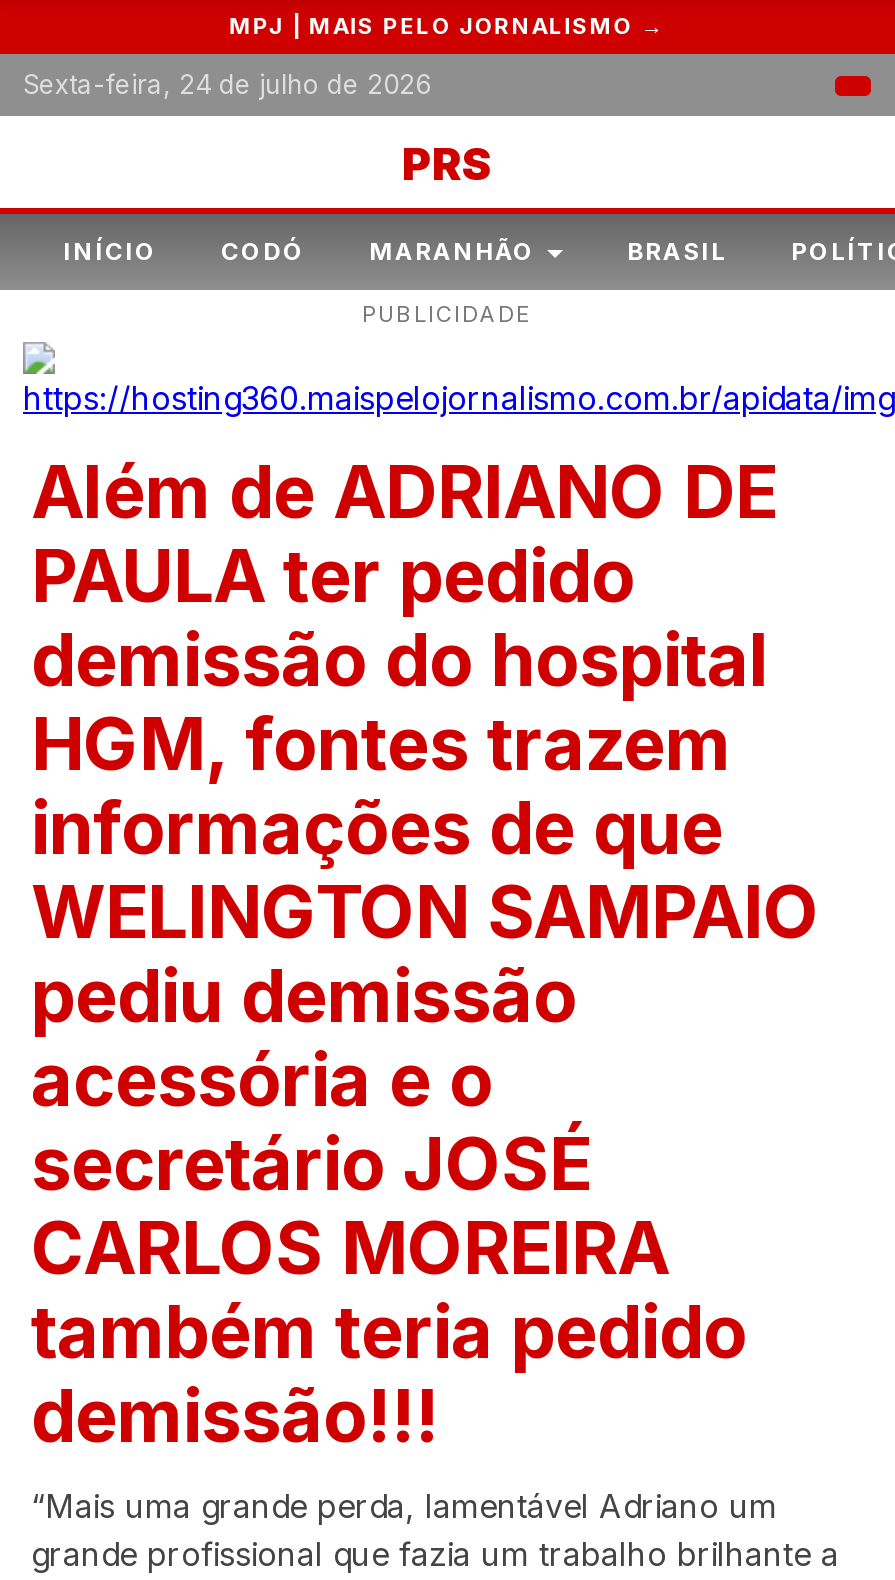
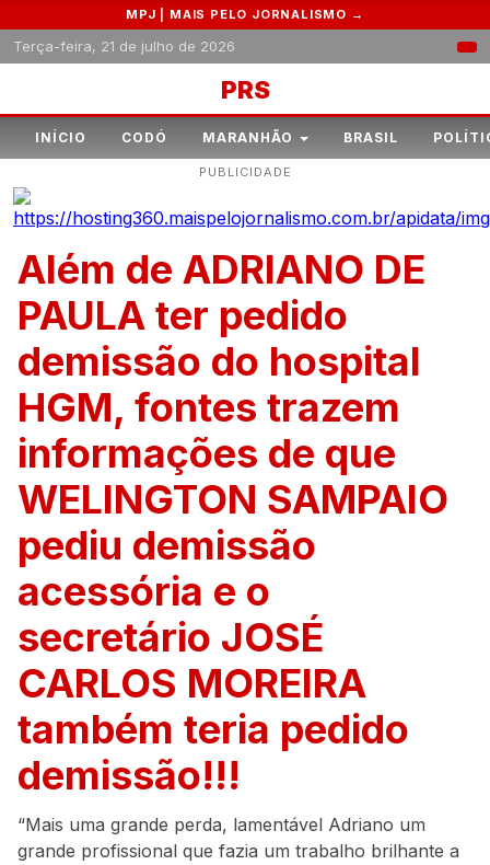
[23,68,431,100] Sexta-feira, 24 de julho de 2026 -> [13,37,235,55] Terça-feira, 21 de julho de 2026

